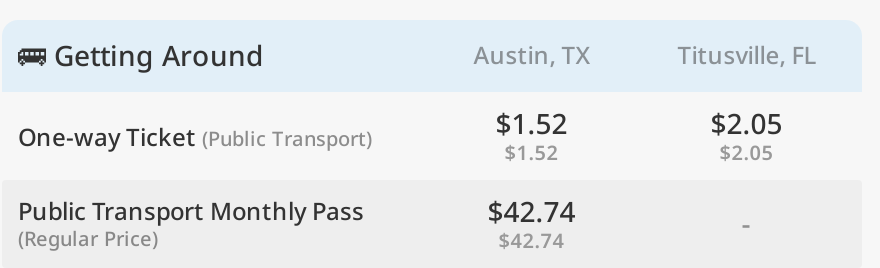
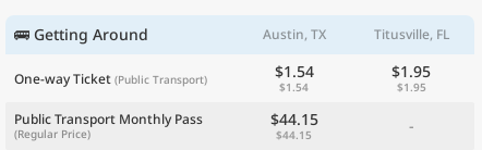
[496,104,568,142] $1.52 -> [275,61,314,82] $1.54
[710,104,782,142] $2.05 -> [392,61,431,82] $1.95
[504,138,558,166] $1.52 -> [279,80,309,95] $1.54
[720,138,774,166] $2.05 -> [397,80,426,95] $1.95
[488,192,576,230] $42.74 -> [270,109,318,130] $44.15
[498,226,564,254] $42.74 -> [276,127,312,143] $44.15

